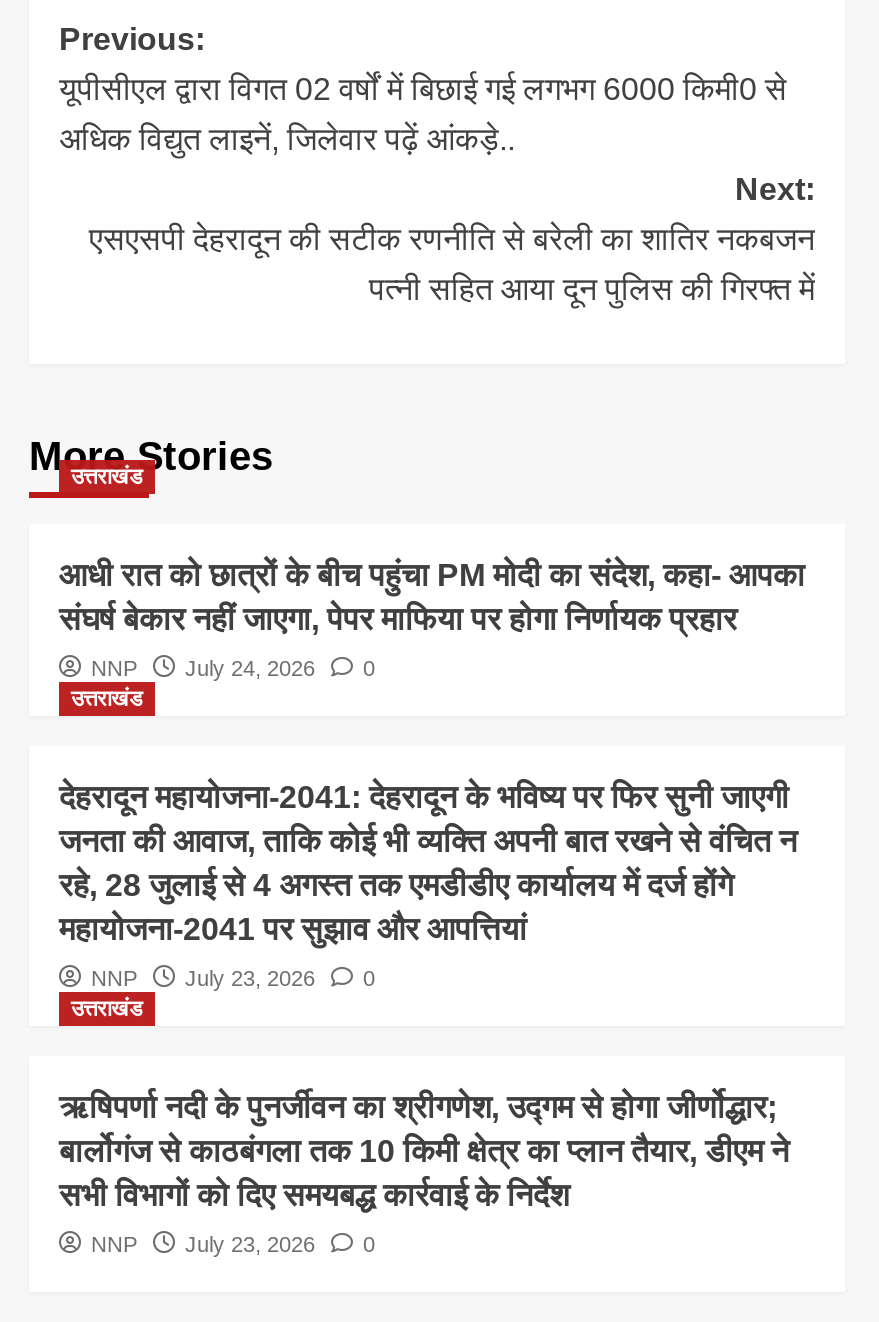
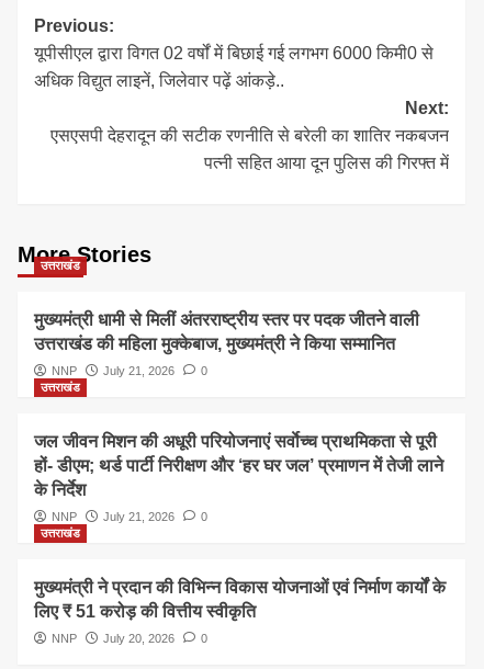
[59,558,805,636] आधी रात को छात्रों के बीच पहुंचा PM मोदी का संदेश, कहा- आपका | संघर्ष बेकार नहीं जाएगा, पेपर माफिया पर होगा निर्णायक प्रहार -> [34,311,419,353] मुख्यमंत्री धामी से मिलीं अंतरराष्ट्रीय स्तर पर पदक जीतने वाली | उत्तराखंड की महिला मुक्केबाज, मुख्यमंत्री ने किया सम्मानित
[91,656,375,680] NNP July 24, 2026 0 -> [52,364,207,377] NNP July 21, 2026 0
[59,780,797,946] देहरादून महायोजना-2041: देहरादून के भविष्य पर फिर सुनी जाएगी | जनता की आवाज, ताकि कोई भी व्यक्ति अपनी बात रखने से वंचित न | रहे, 28 जुलाई से 4 अगस्त तक एमडीडीए कार्यालय में दर्ज होंगे | महायोजना-2041 पर सुझाव और आपत्तियां -> [34,432,443,499] जल जीवन मिशन की अधूरी परियोजनाएं सर्वाेच्च प्राथमिकता से पूरी | हों- डीएम; थर्ड पार्टी निरीक्षण और ‘हर घर जल’ प्रमाणन में तेजी लाने | के निर्देश
[91,966,375,990] NNP July 23, 2026 0 -> [52,510,207,523] NNP July 21, 2026 0
[59,1090,789,1212] ऋषिपर्णा नदी के पुनर्जीवन का श्रीगणेश, उद्गम से होगा जीर्णोद्धार; | बार्लोगंज से काठबंगला तक 10 किमी क्षेत्र का प्लान तैयार, डीएम ने | सभी विभागों को दिए समयबद्ध कार्रवाई के निर्देश -> [34,578,446,621] मुख्यमंत्री ने प्रदान की विभिन्न विकास योजनाओं एवं निर्माण कार्यों के | लिए ₹ 51 करोड़ की वित्तीय स्वीकृति
[91,1232,375,1256] NNP July 23, 2026 0 -> [52,632,207,645] NNP July 20, 2026 0

